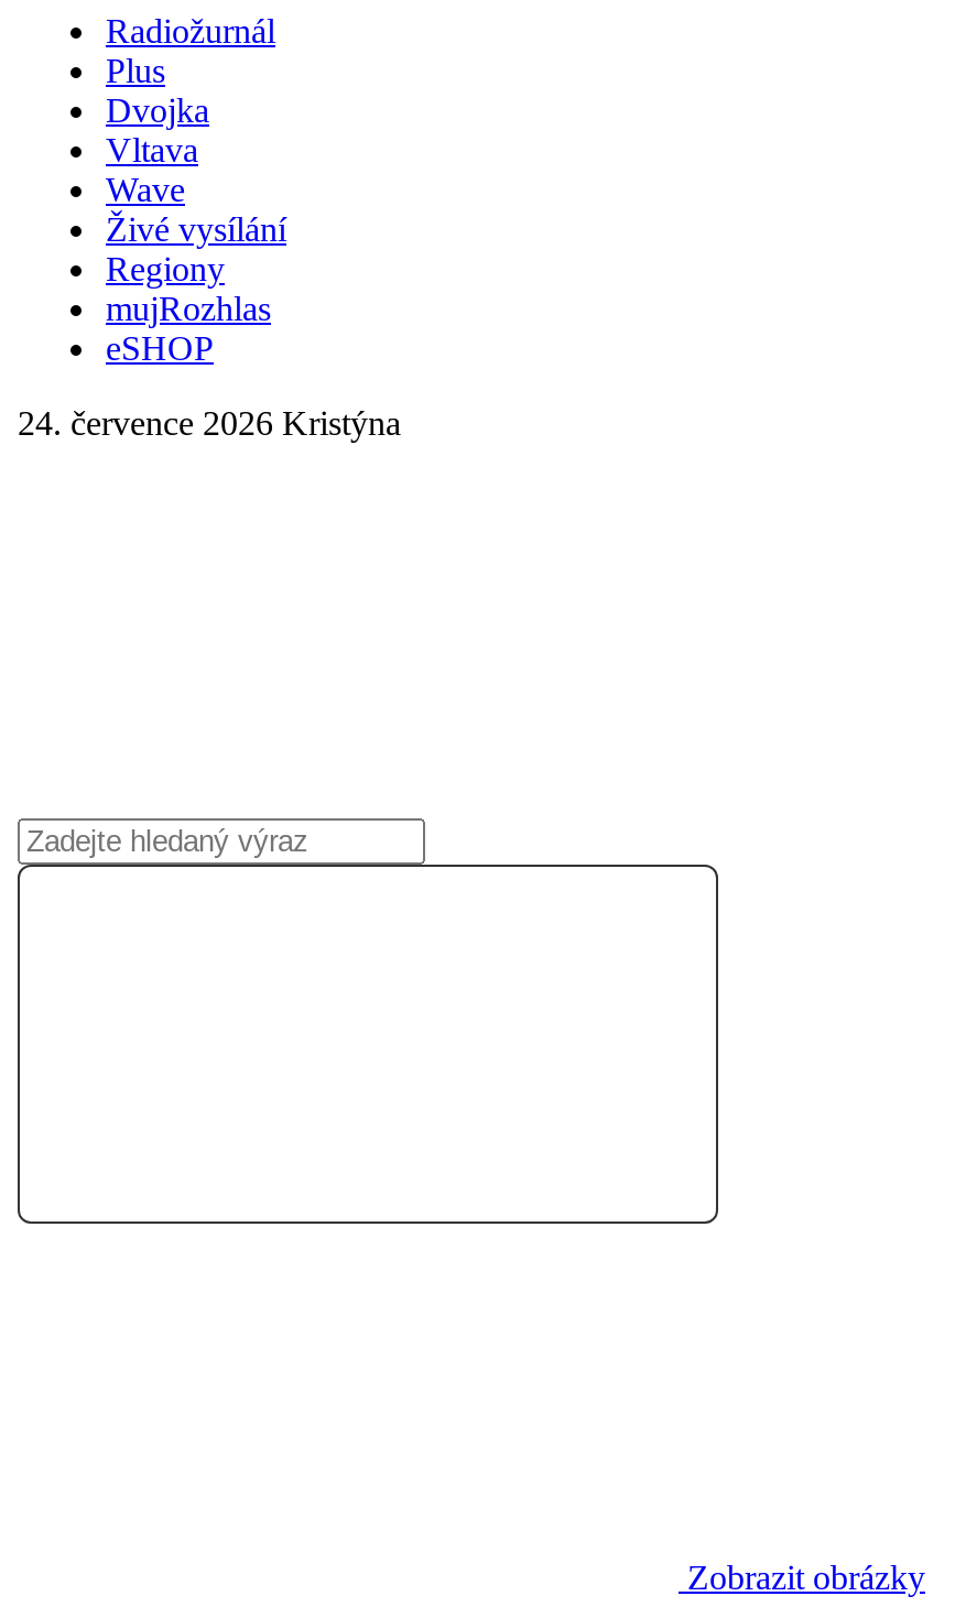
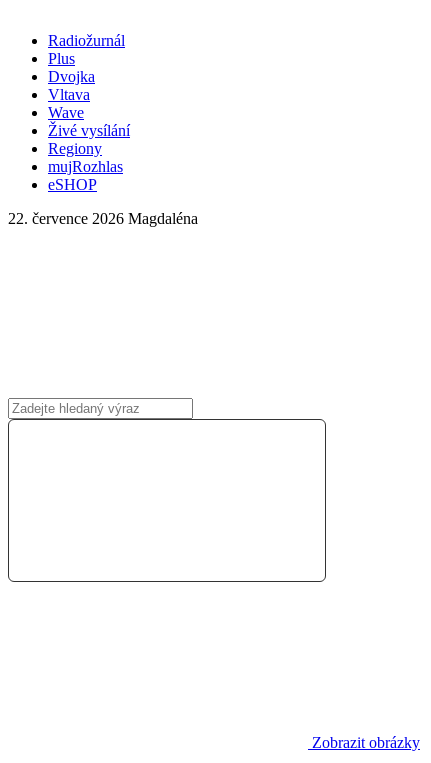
[18,404,401,442] 24. července 2026 Kristýna -> [8,210,198,227] 22. července 2026 Magdaléna

